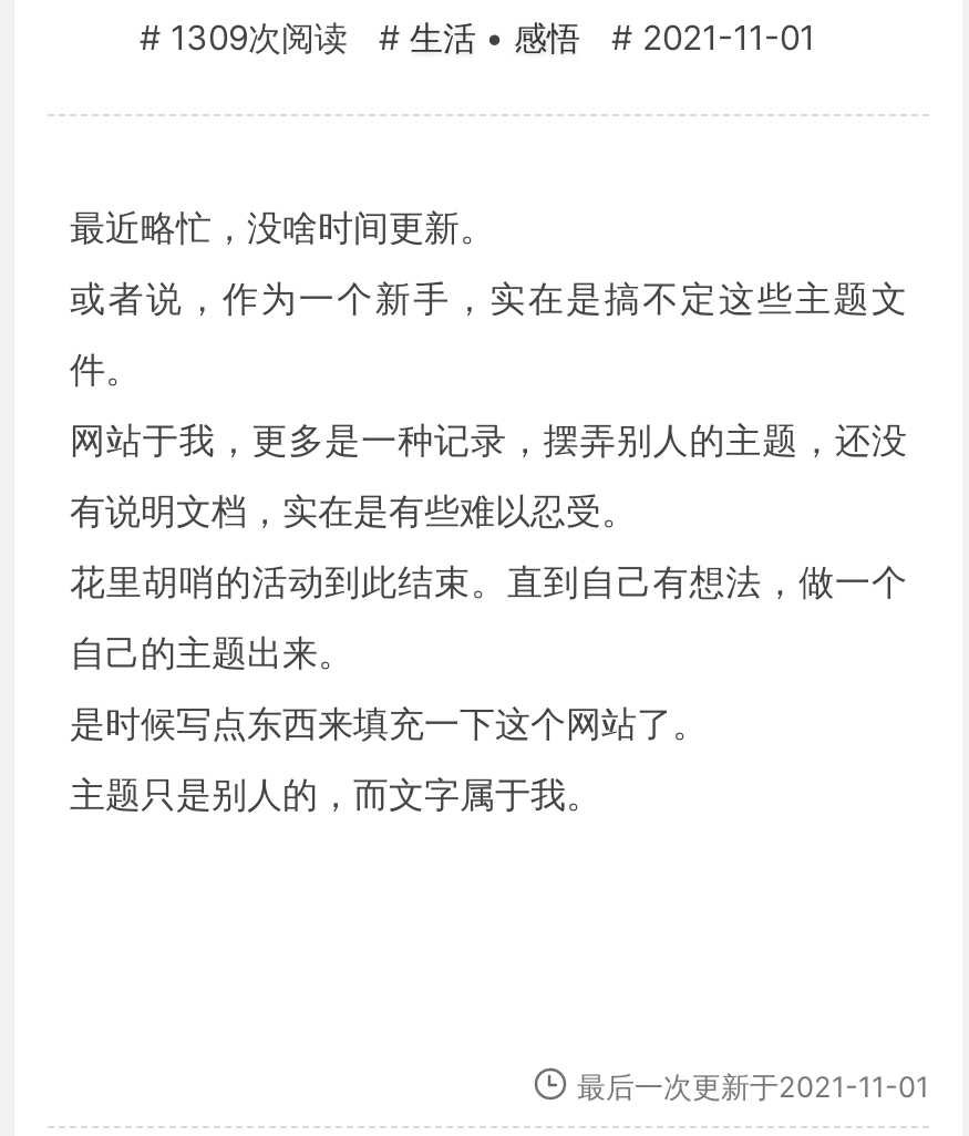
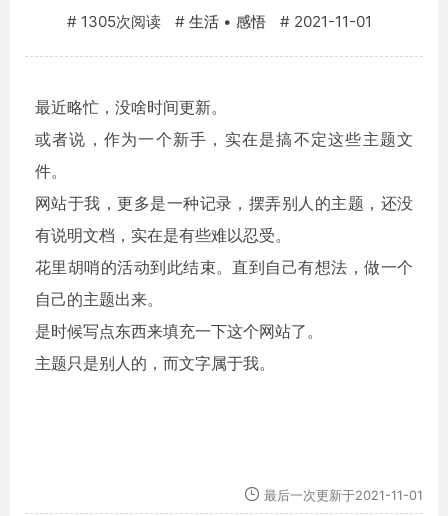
[171,17,815,59] 1309次阅读 生活•感悟 2021-11-01 -> [80,12,371,31] 1305次阅读 生活•感悟 2021-11-01

